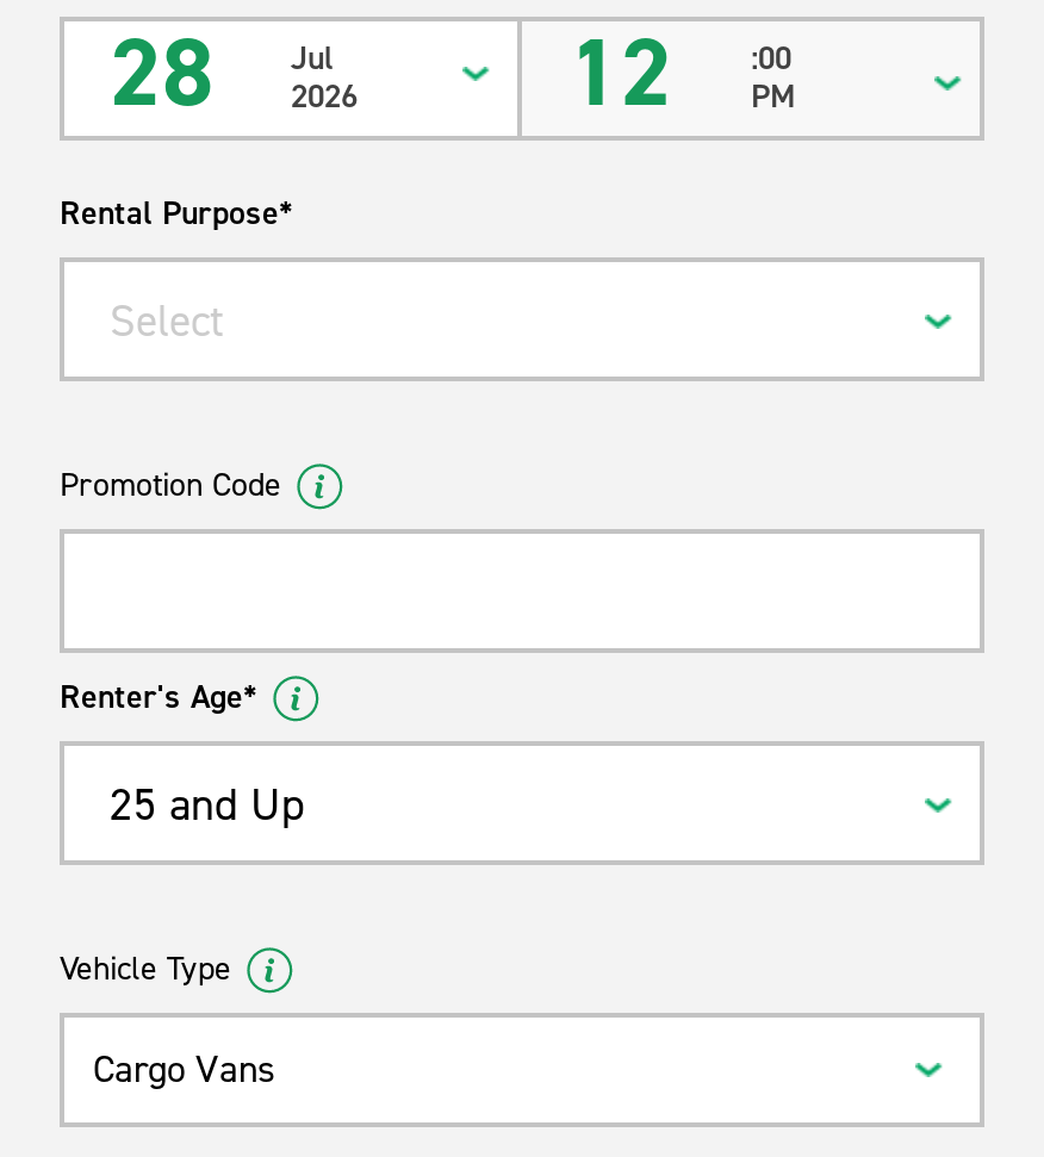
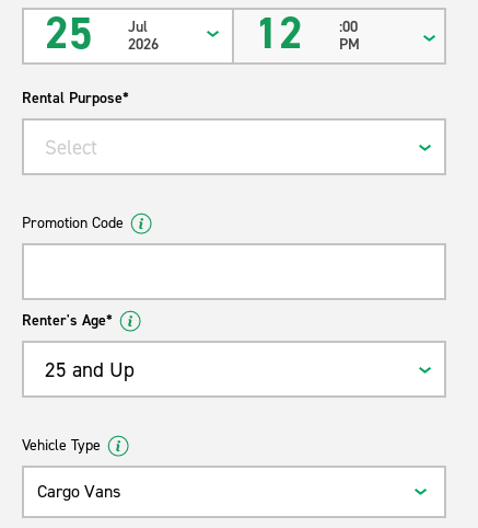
[110,10,358,137] 28 Jul 2026 -> [45,5,159,63] 25 Jul 2026

